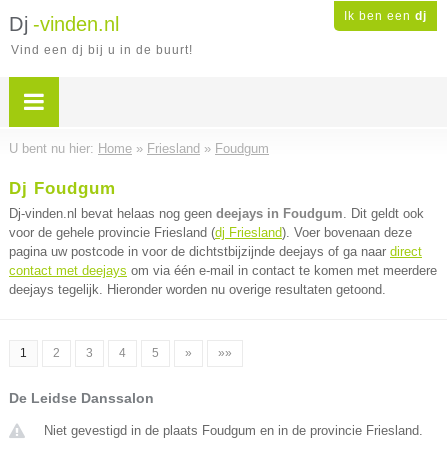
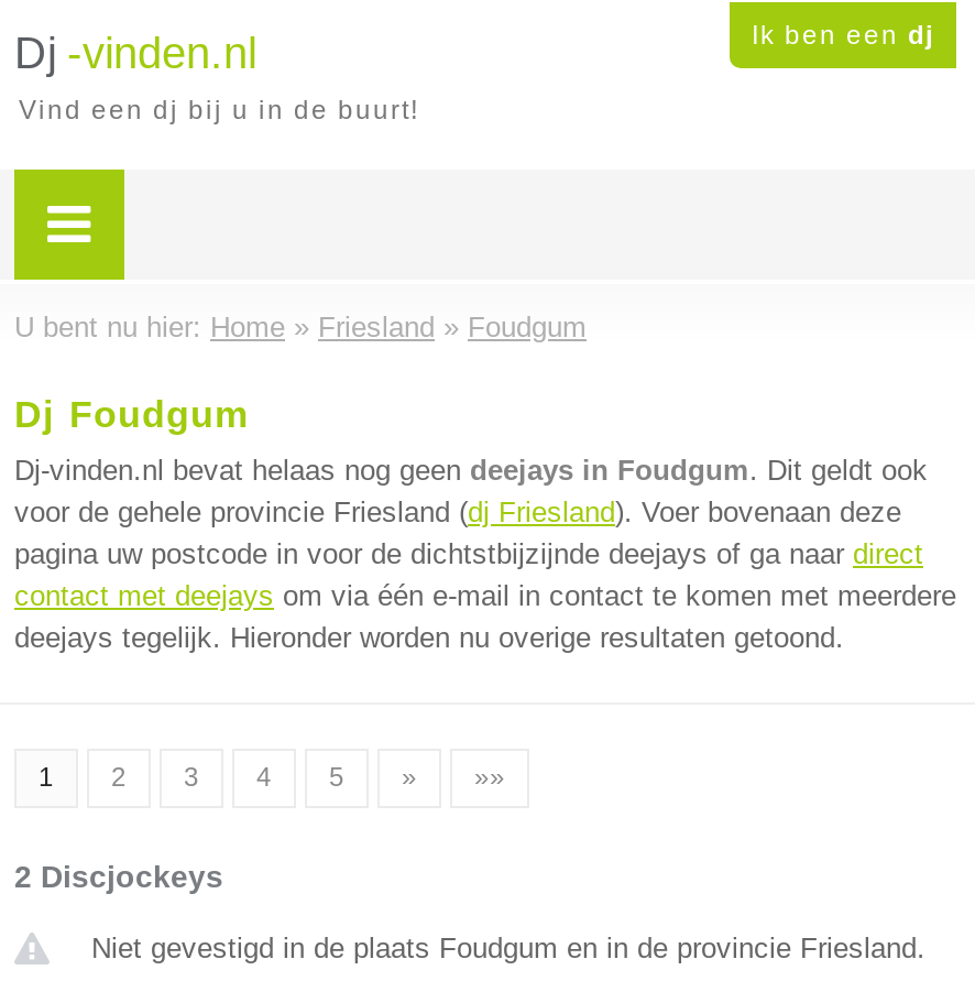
[9,390,154,406] De Leidse Danssalon -> [14,859,223,894] 2 Discjockeys

